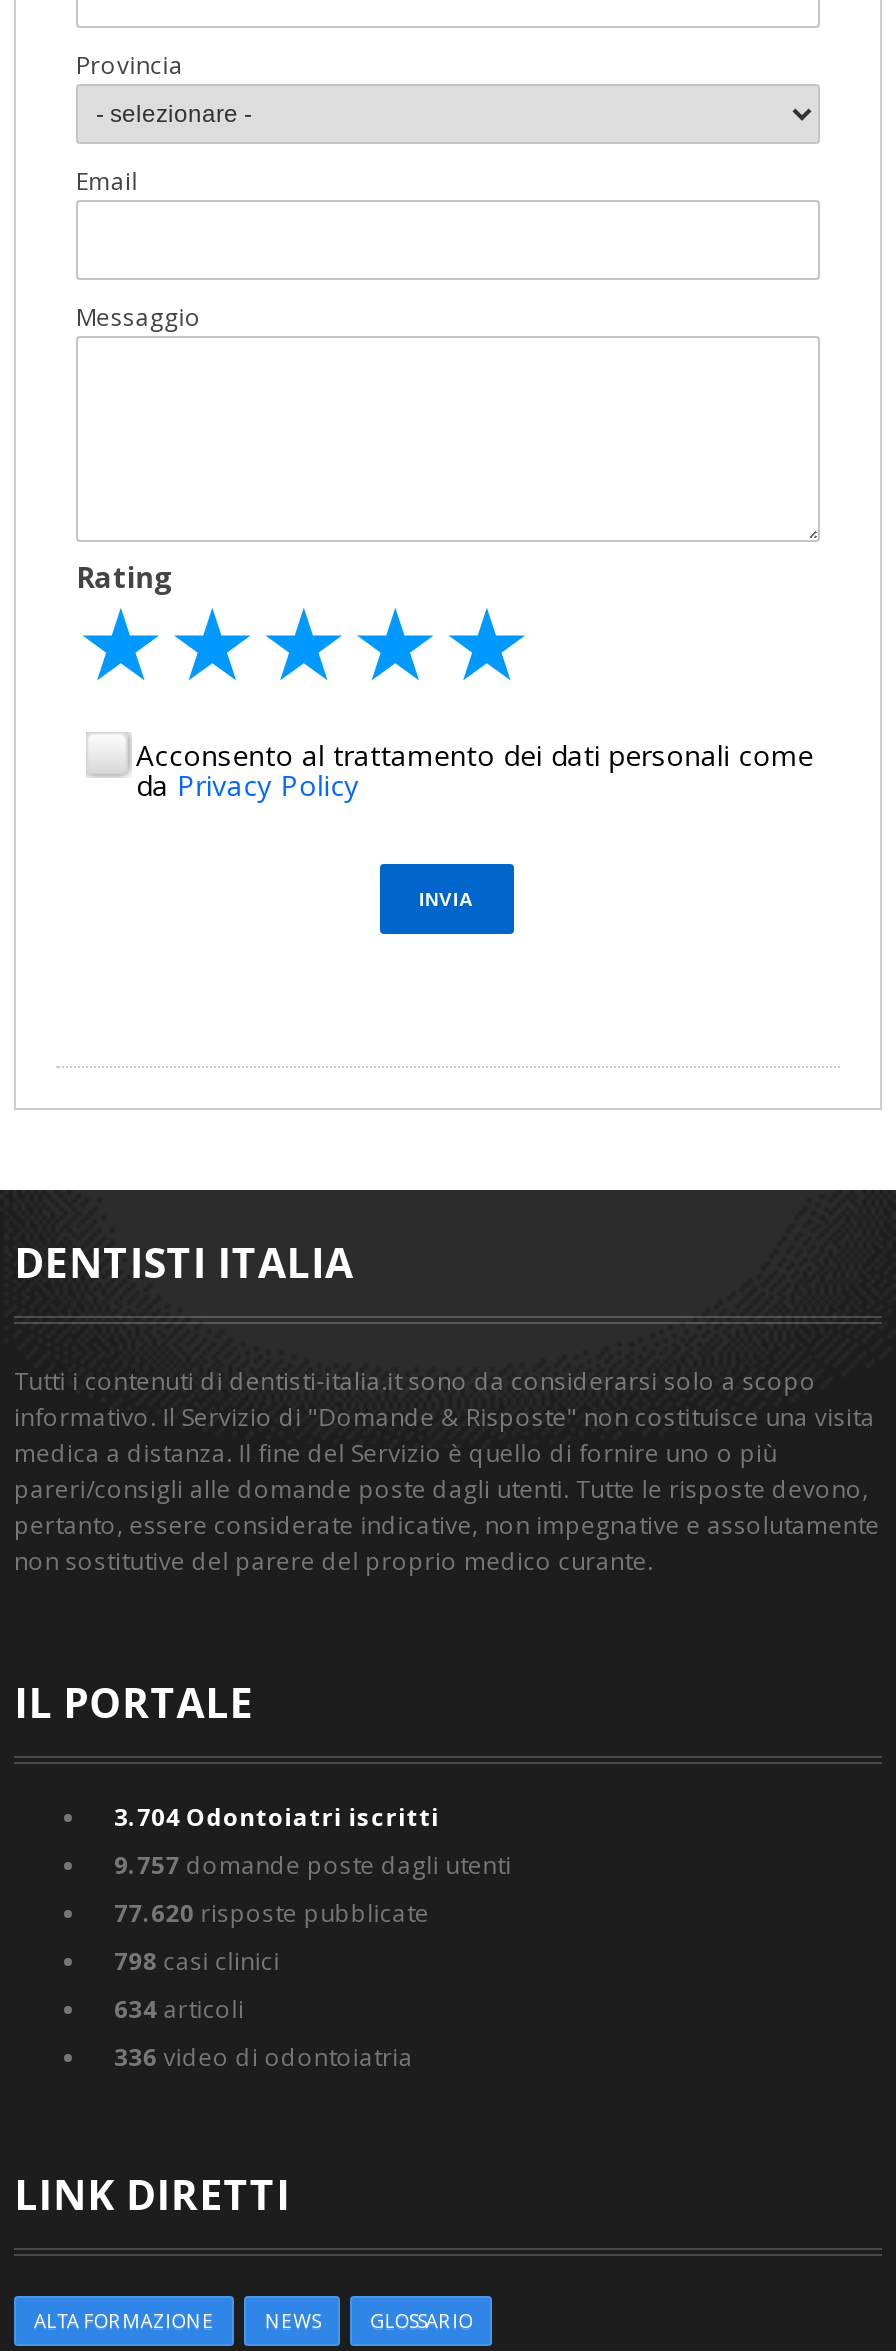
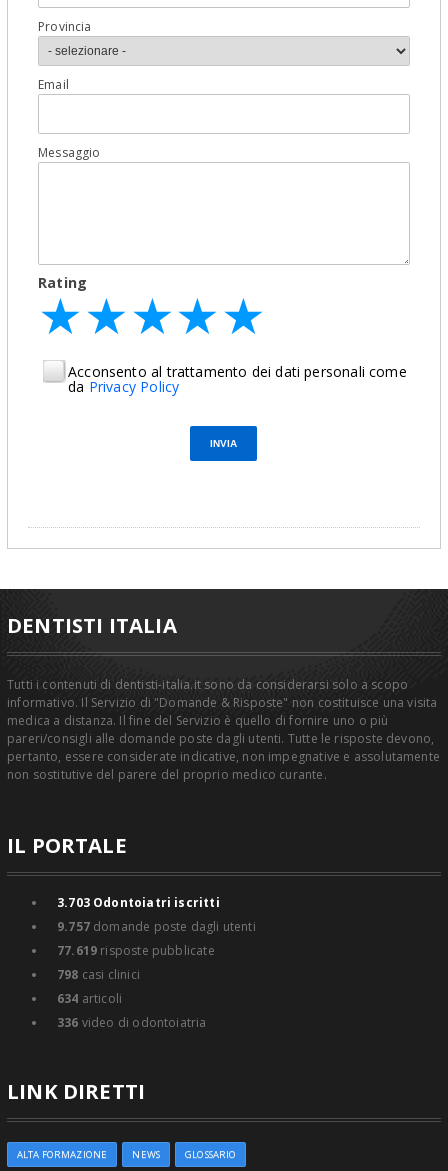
[114,1800,439,1834] 3.704 Odontoiatri iscritti -> [57,894,220,911] 3.703 Odontoiatri iscritti
[114,1896,429,1930] 77.620 risposte pubblicate -> [57,942,215,959] 77.619 risposte pubblicate

